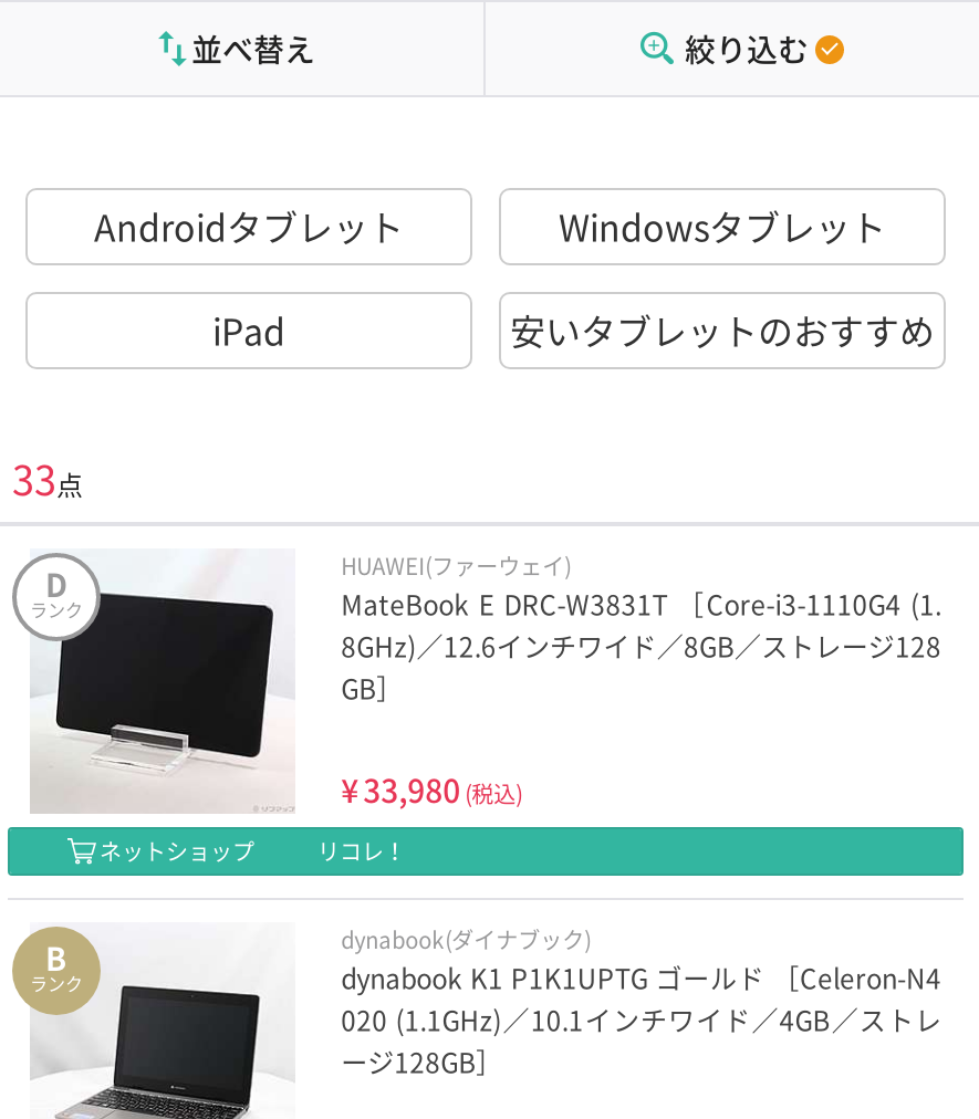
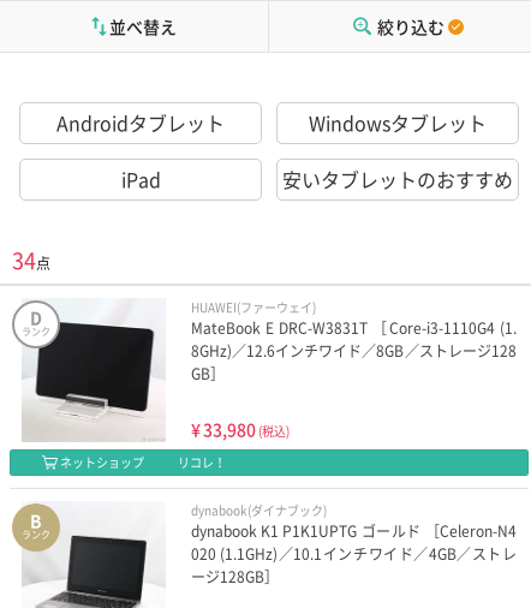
[12,449,83,509] 33点 -> [12,244,50,276] 34点

